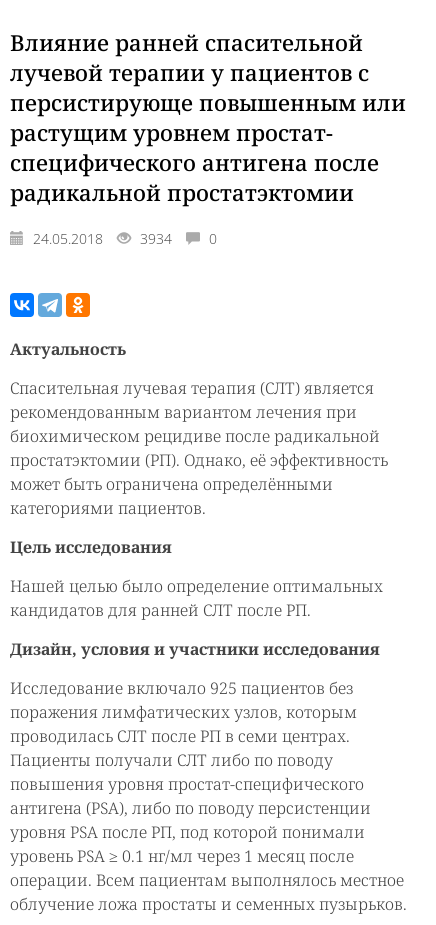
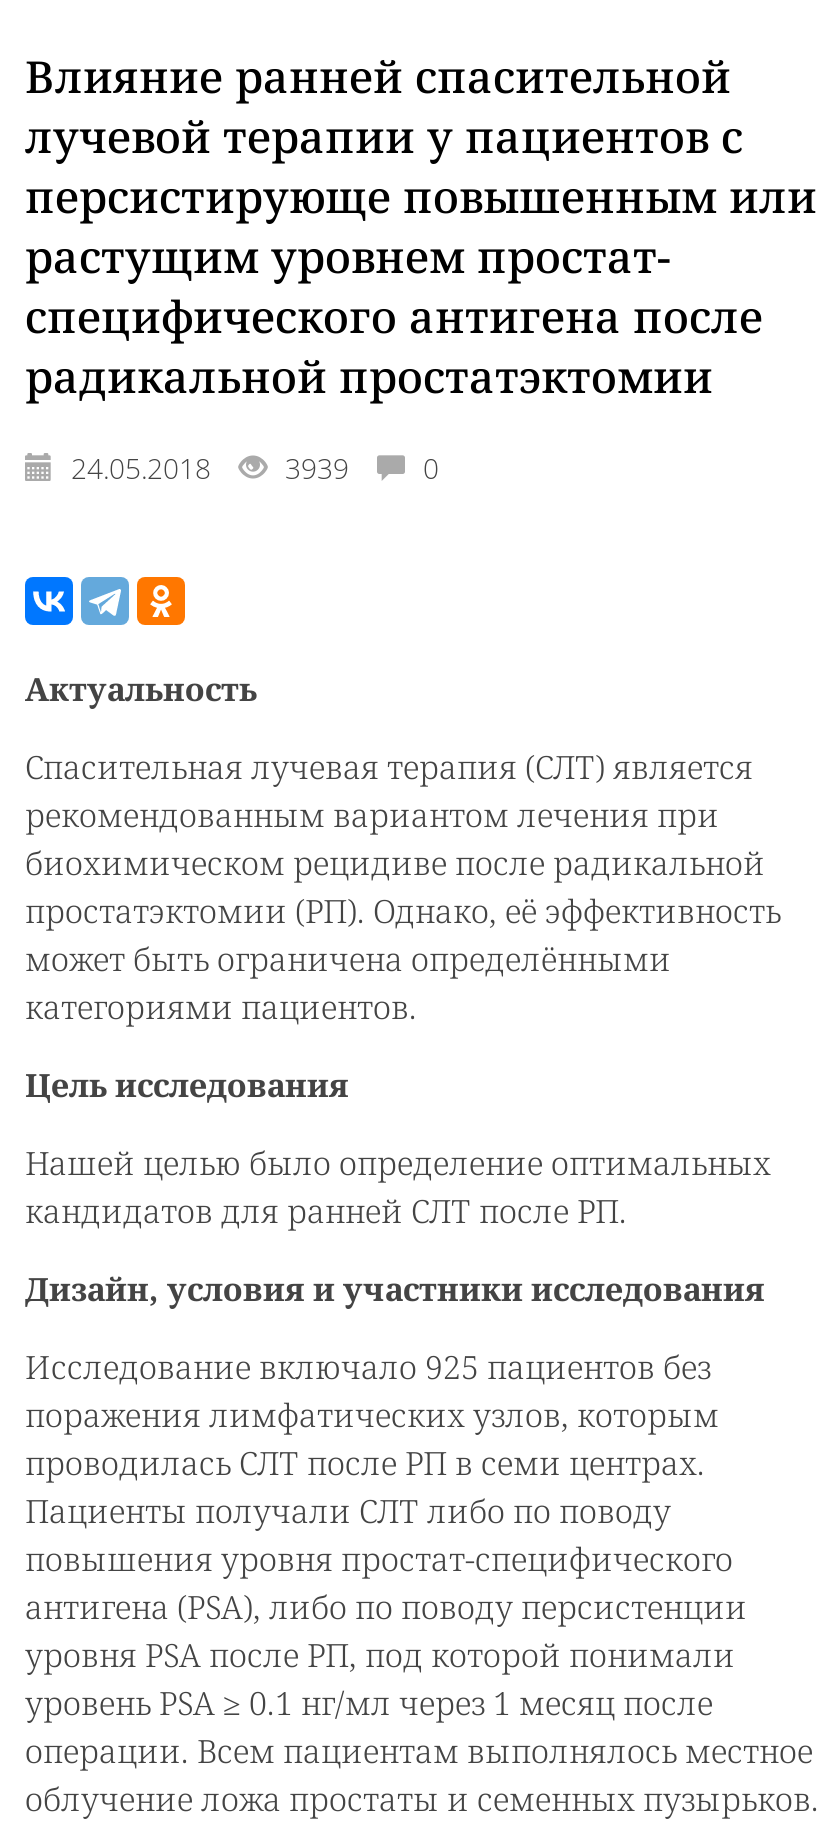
[29,229,217,248] 24.05.2018 3934 0 -> [63,449,439,487] 24.05.2018 3939 0

